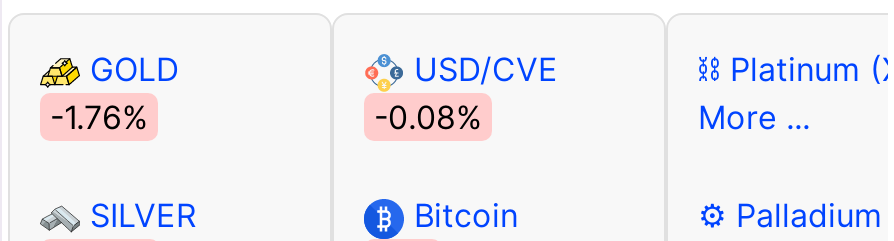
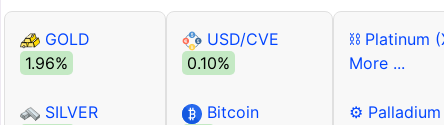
[50,98,148,138] -1.76% -> [25,53,68,73] 1.96%
[374,98,482,138] -0.08% -> [187,53,230,73] 0.10%

